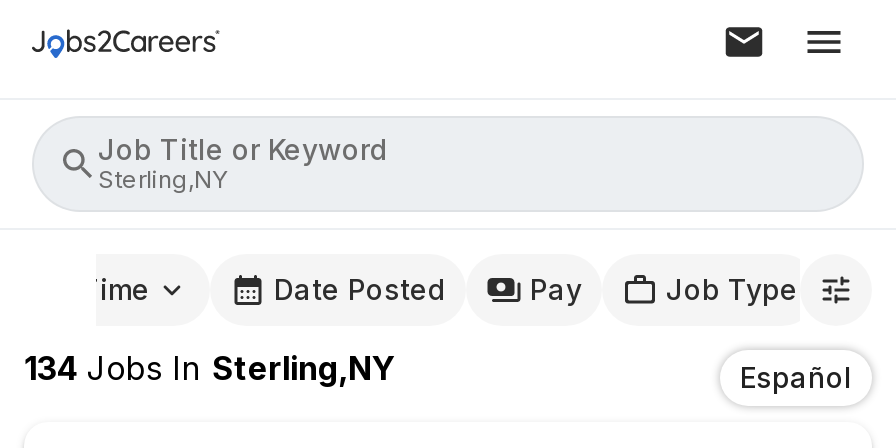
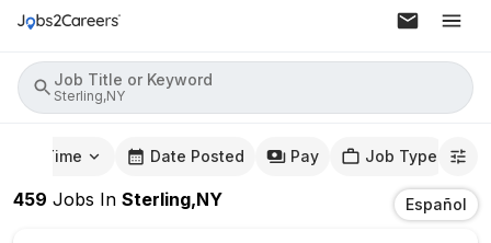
[24,348,396,388] 134 Jobs In Sterling,NY -> [13,188,222,210] 459 Jobs In Sterling,NY

